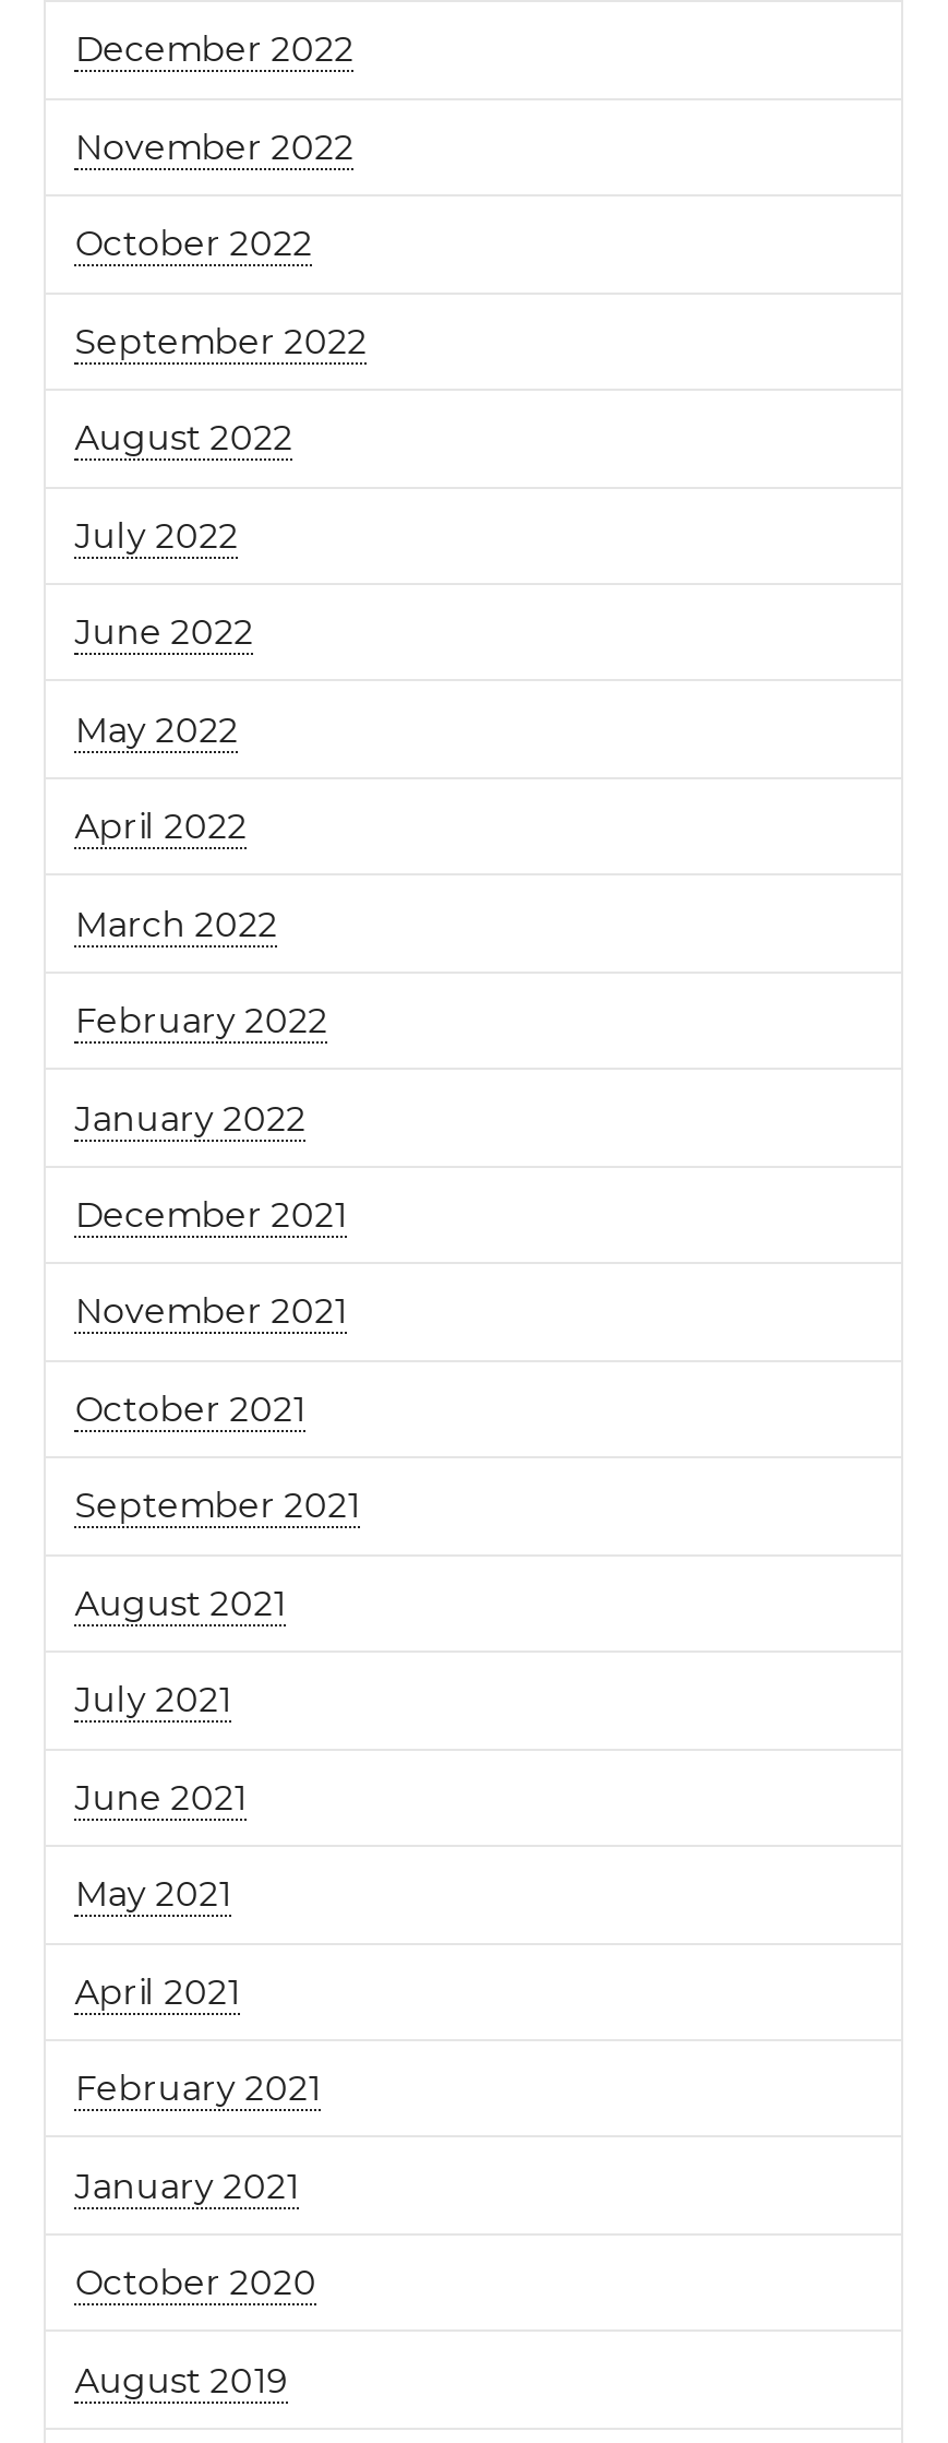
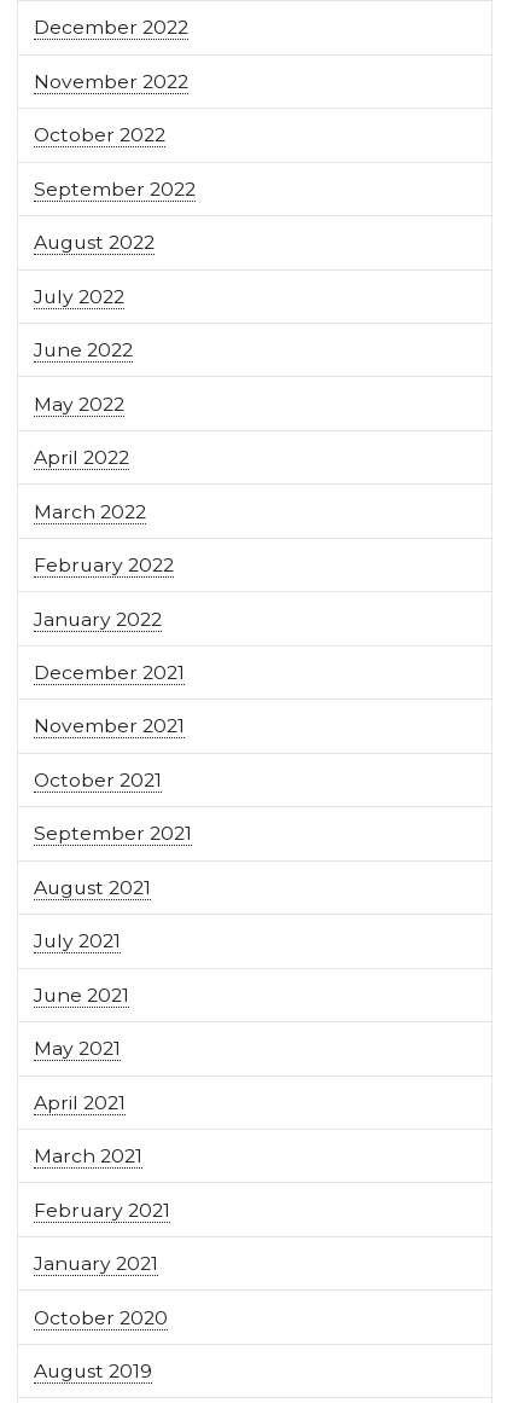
none -> [34,1145,143,1168] March 2021

